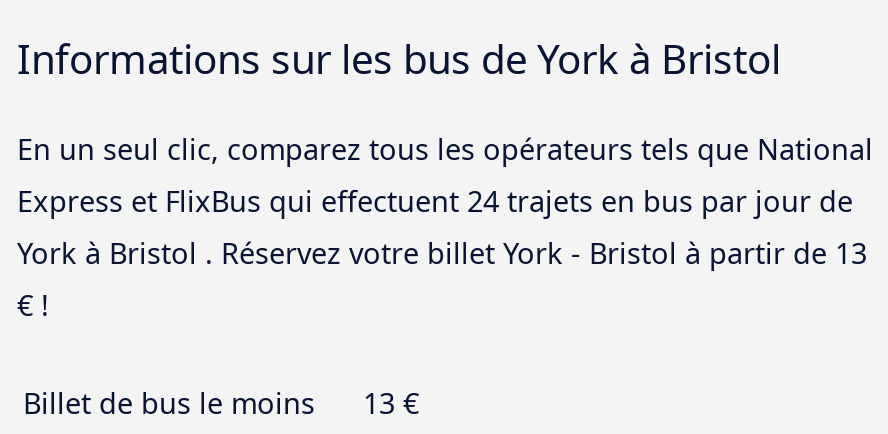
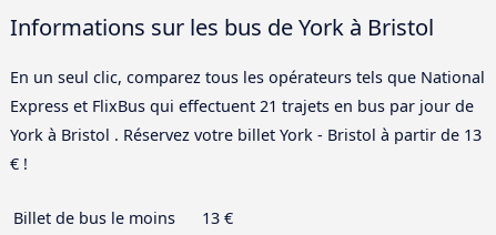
[17,182,853,220] Express et FlixBus qui effectuent 24 trajets en bus par jour de -> [10,96,474,117] Express et FlixBus qui effectuent 21 trajets en bus par jour de

